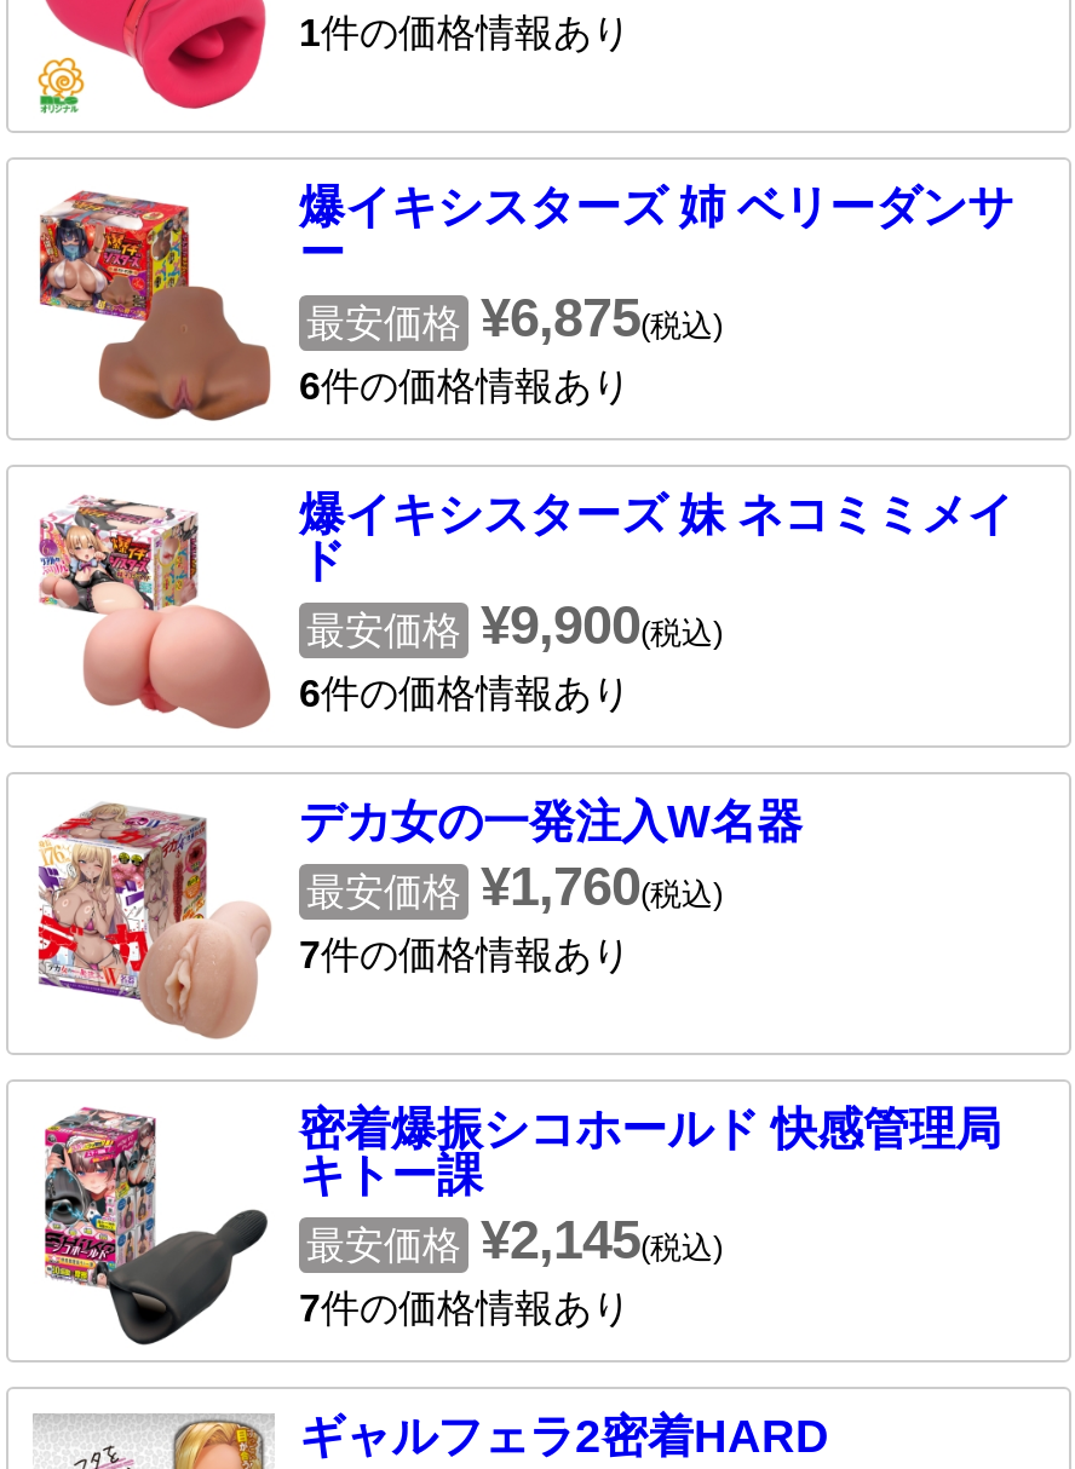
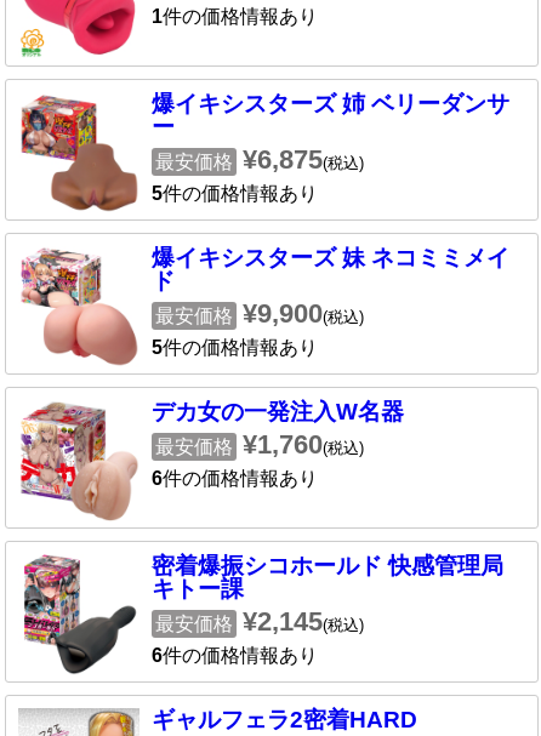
[299,365,631,406] 6件の価格情報あり -> [152,183,318,204] 5件の価格情報あり
[299,673,631,714] 6件の価格情報あり -> [152,337,318,358] 5件の価格情報あり
[299,934,631,975] 7件の価格情報あり -> [152,468,318,489] 6件の価格情報あり
[299,1287,631,1328] 7件の価格情報あり -> [152,645,318,666] 6件の価格情報あり

